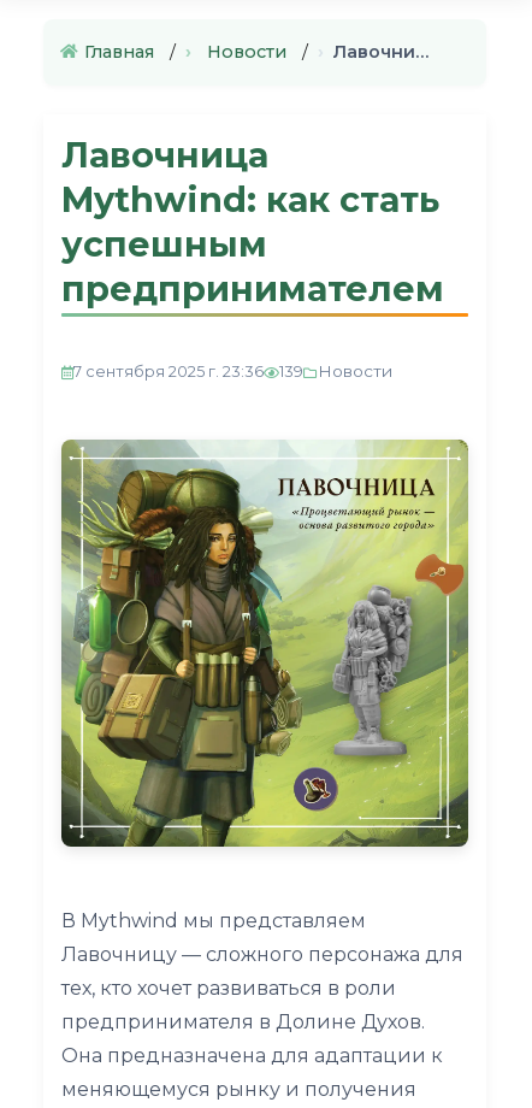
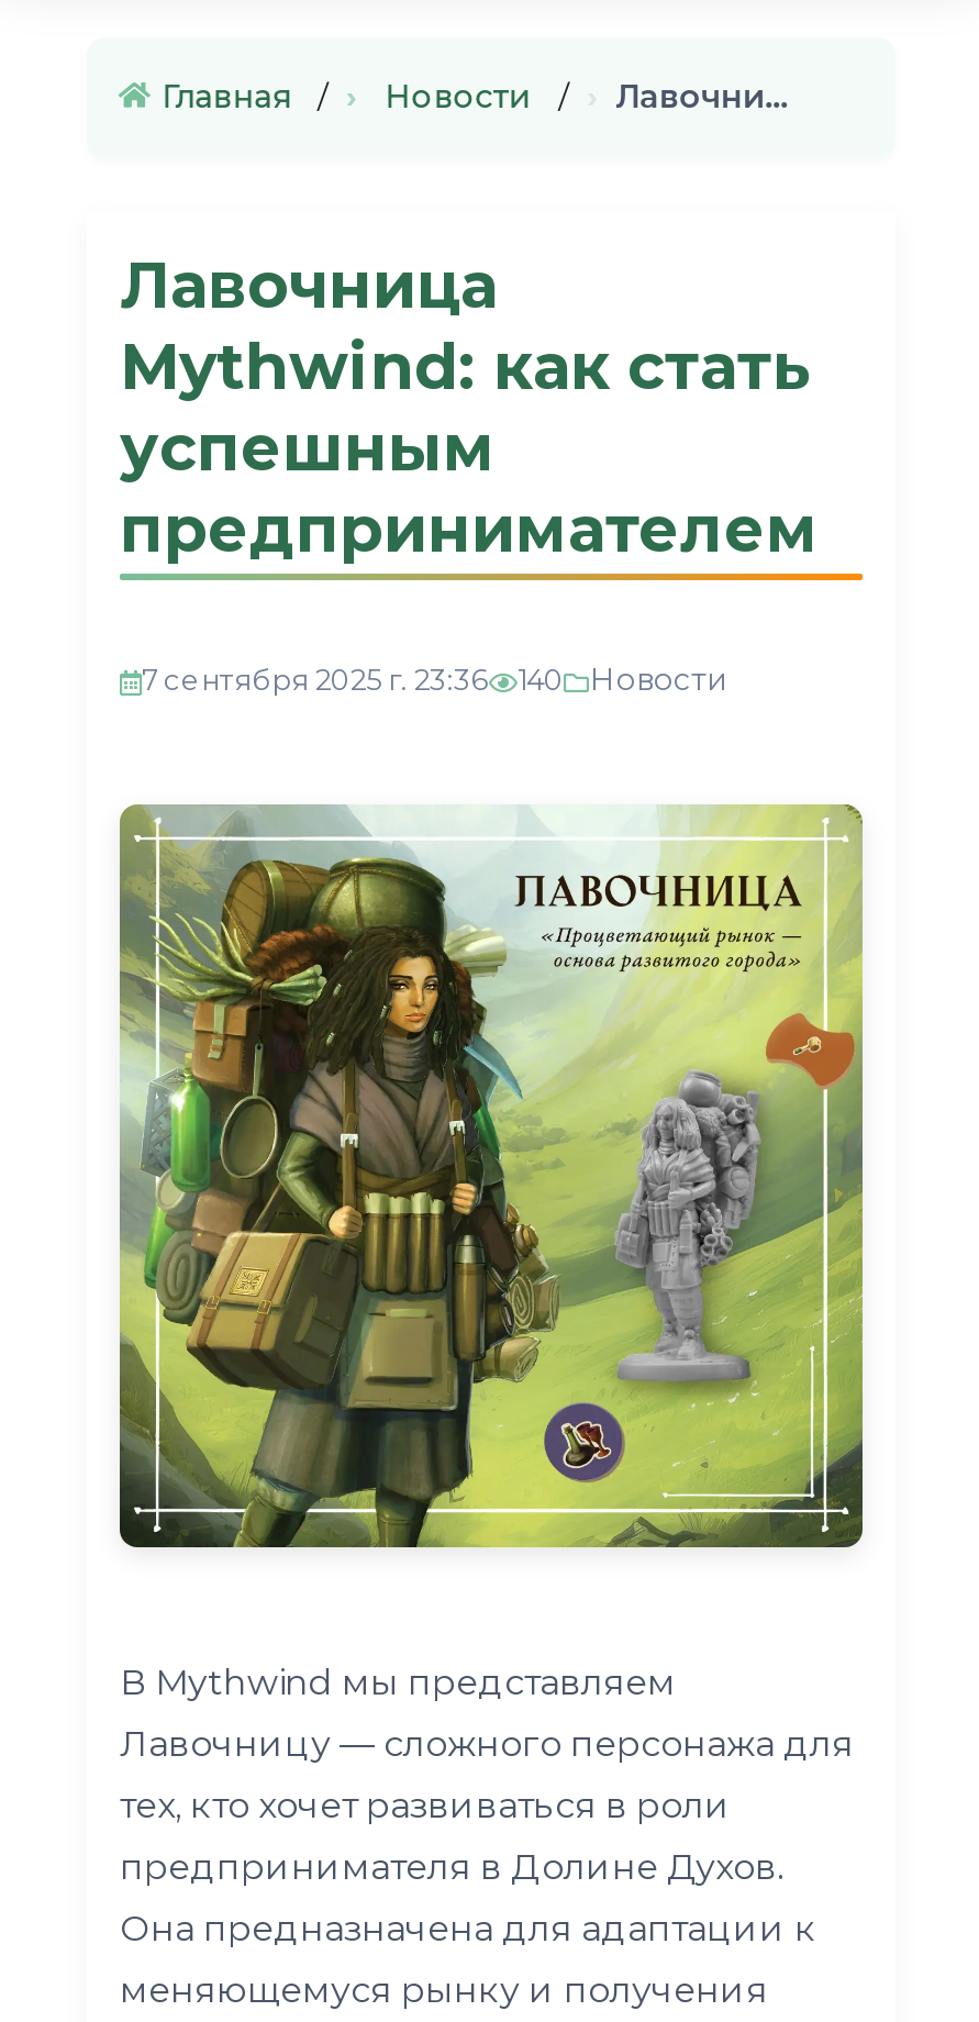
[279,363,303,381] 139 -> [518,665,564,698] 140

